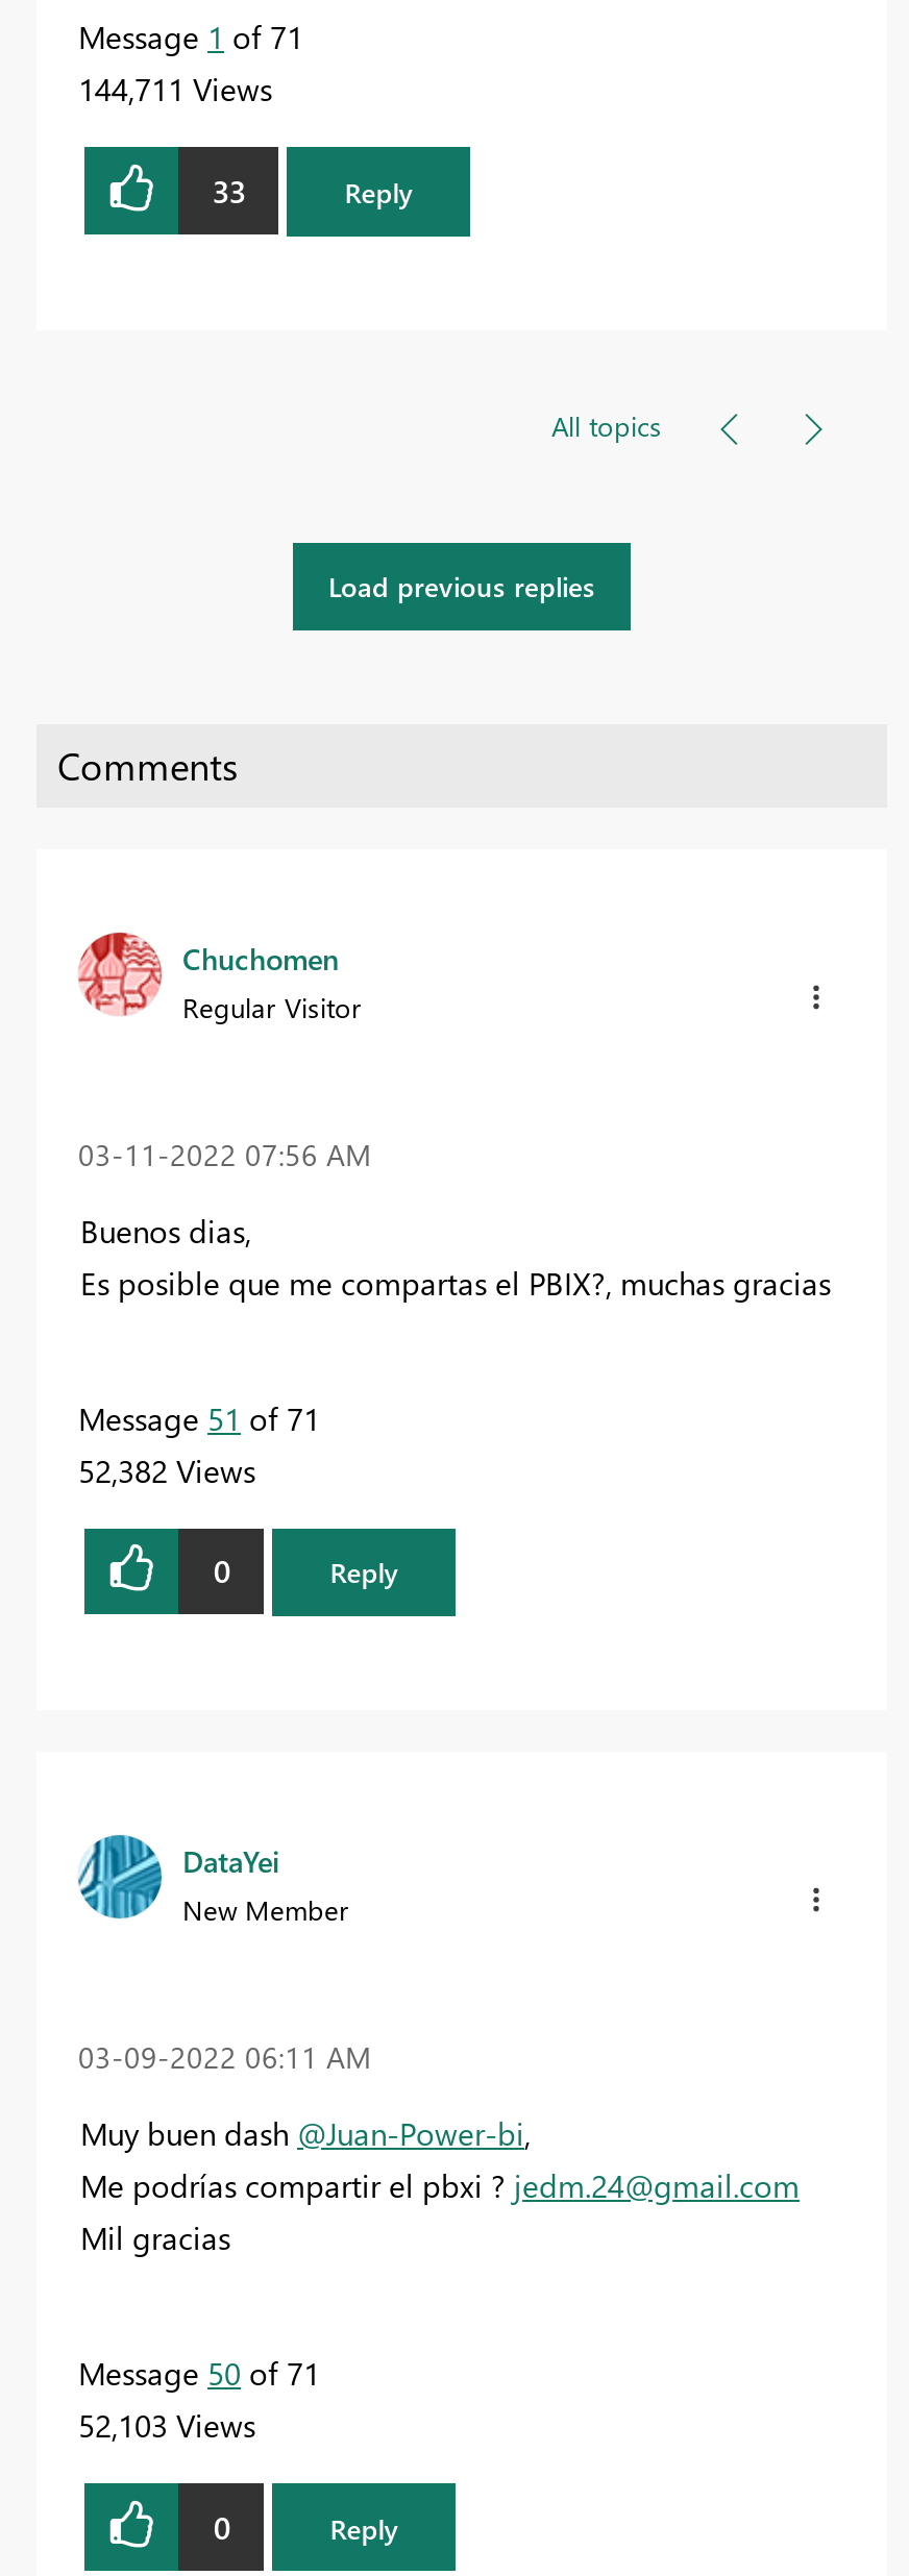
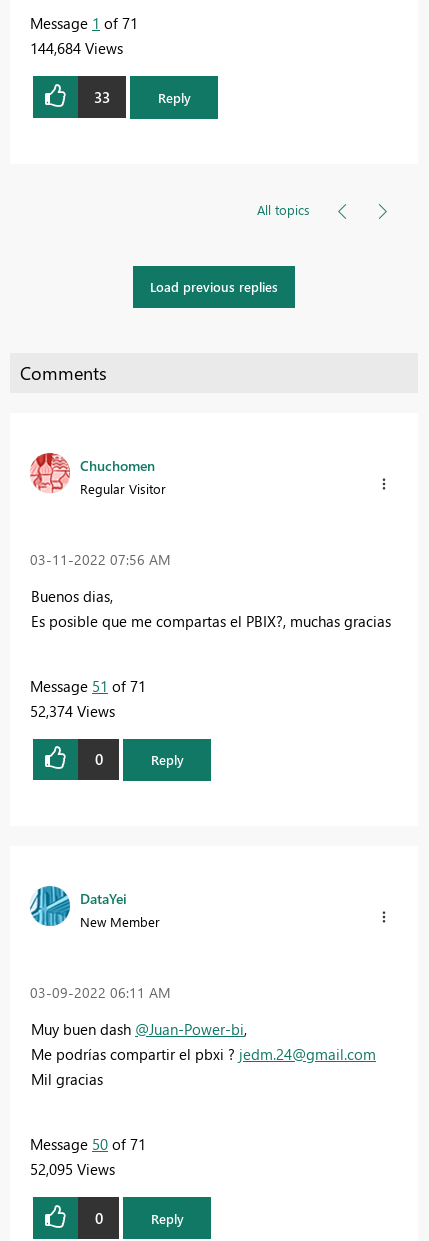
[78,69,272,110] 144,711 Views -> [30,38,123,58] 144,684 Views
[78,1449,255,1491] 52,382 Views -> [30,701,115,721] 52,374 Views
[78,2405,255,2446] 52,103 Views -> [30,1159,115,1179] 52,095 Views

